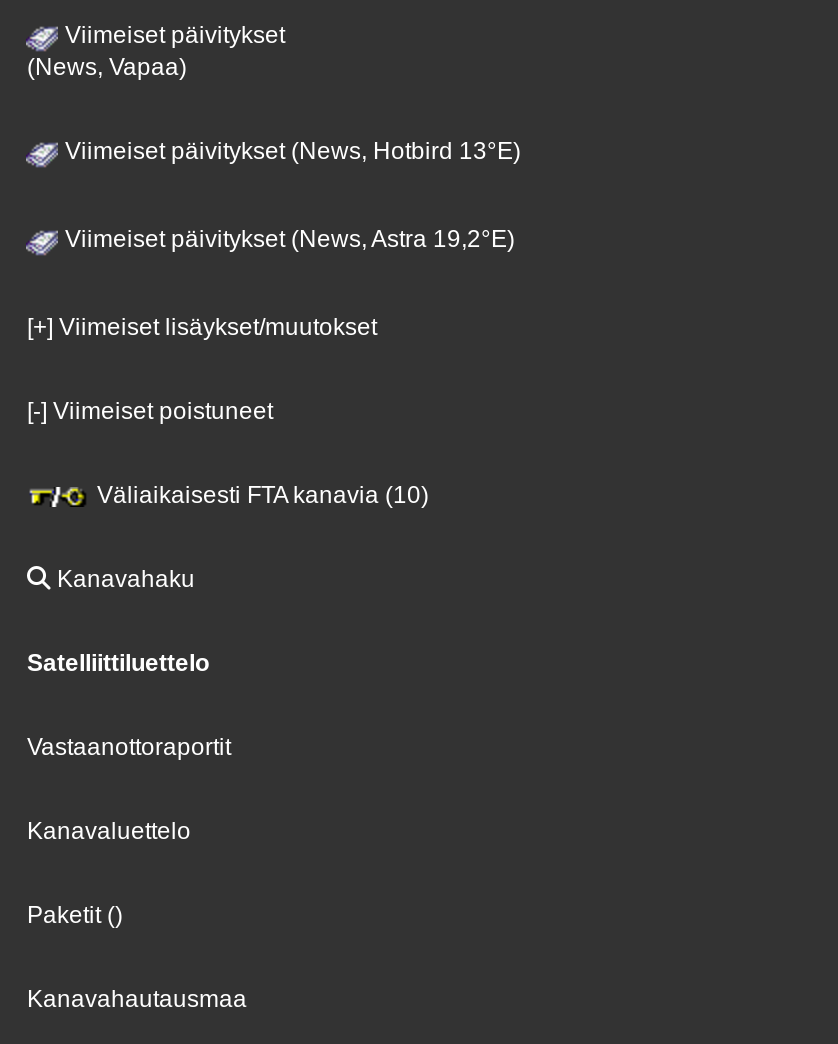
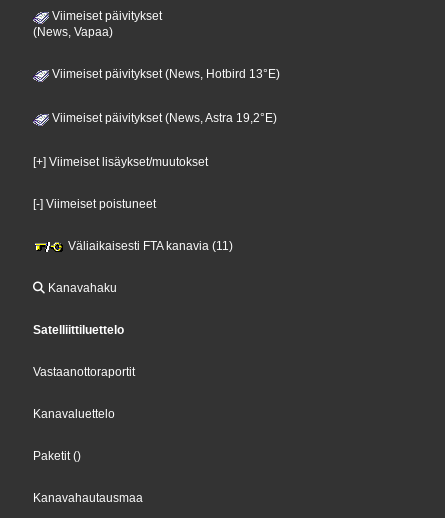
[91,481,429,509] Väliaikaisesti FTA kanavia (10) -> [65,239,233,253] Väliaikaisesti FTA kanavia (11)

